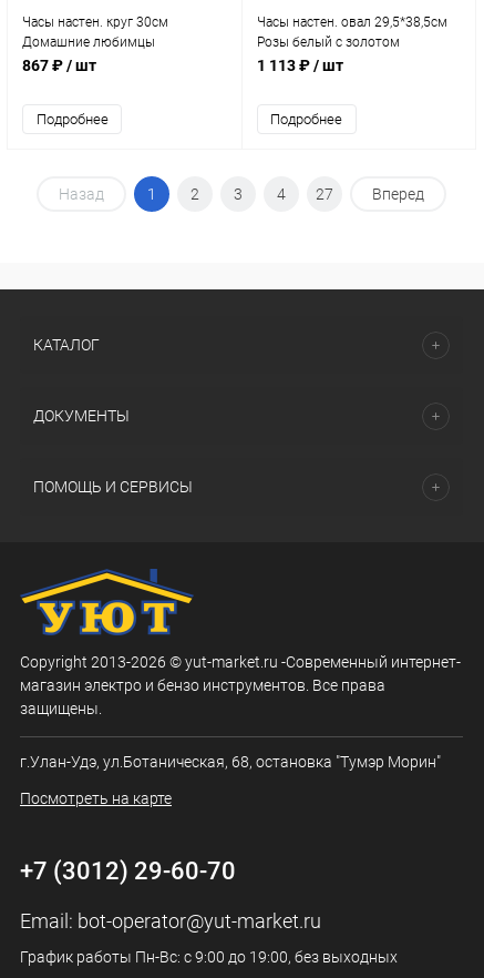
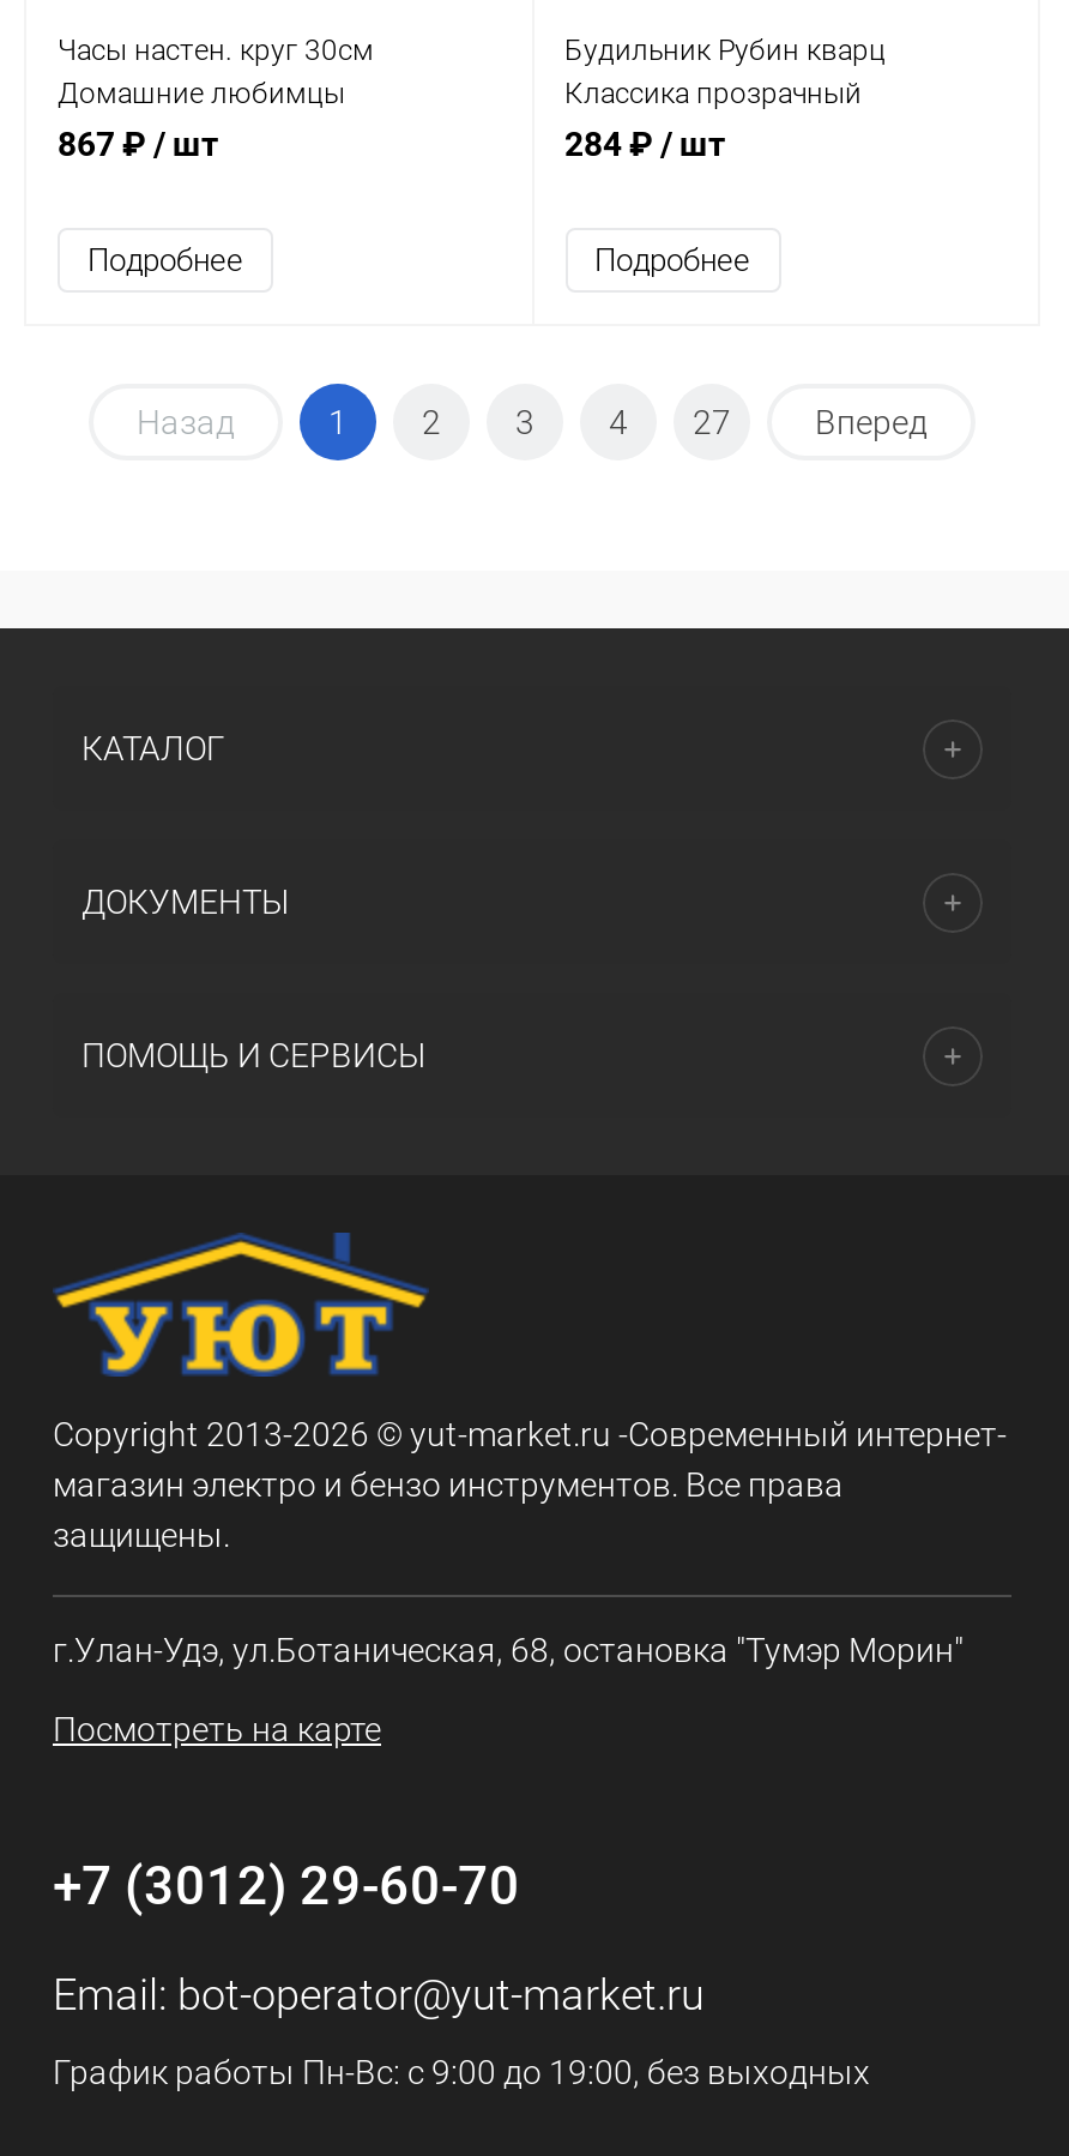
[256,14,447,74] Часы настен. овал 29,5*38,5см | Розы белый с золотом | 1 113 ₽ / шт -> [564,34,886,163] Будильник Рубин кварц | Классика прозрачный | 284 ₽ / шт

